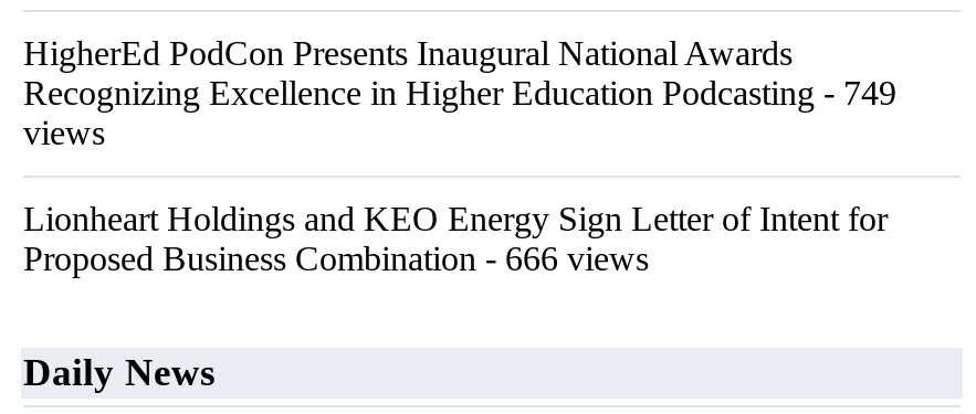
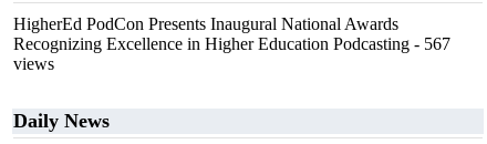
[23,75,896,112] Recognizing Excellence in Higher Education Podcasting - 749 -> [13,35,450,54] Recognizing Excellence in Higher Education Podcasting - 567
[23,200,888,278] Lionheart Holdings and KEO Energy Sign Letter of Intent for | Proposed Business Combination - 666 views -> none

